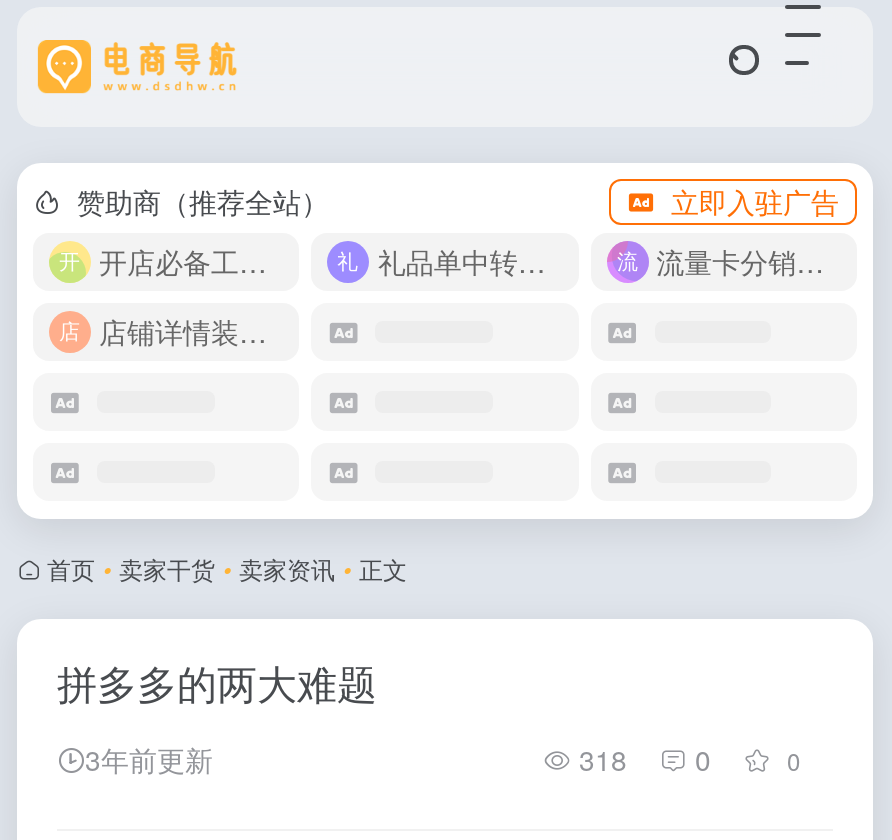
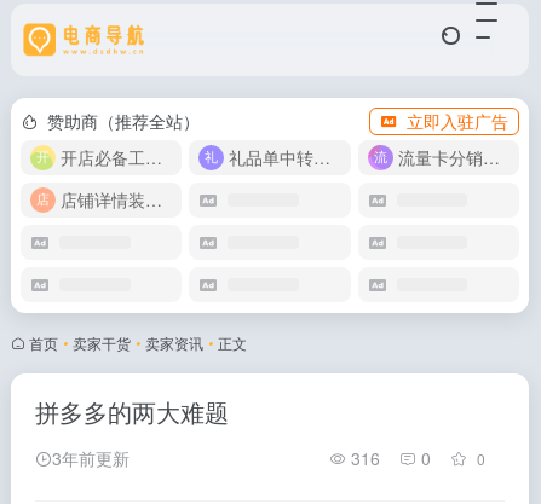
[571,739,711,779] 318 0 -> [346,446,431,470] 316 0

